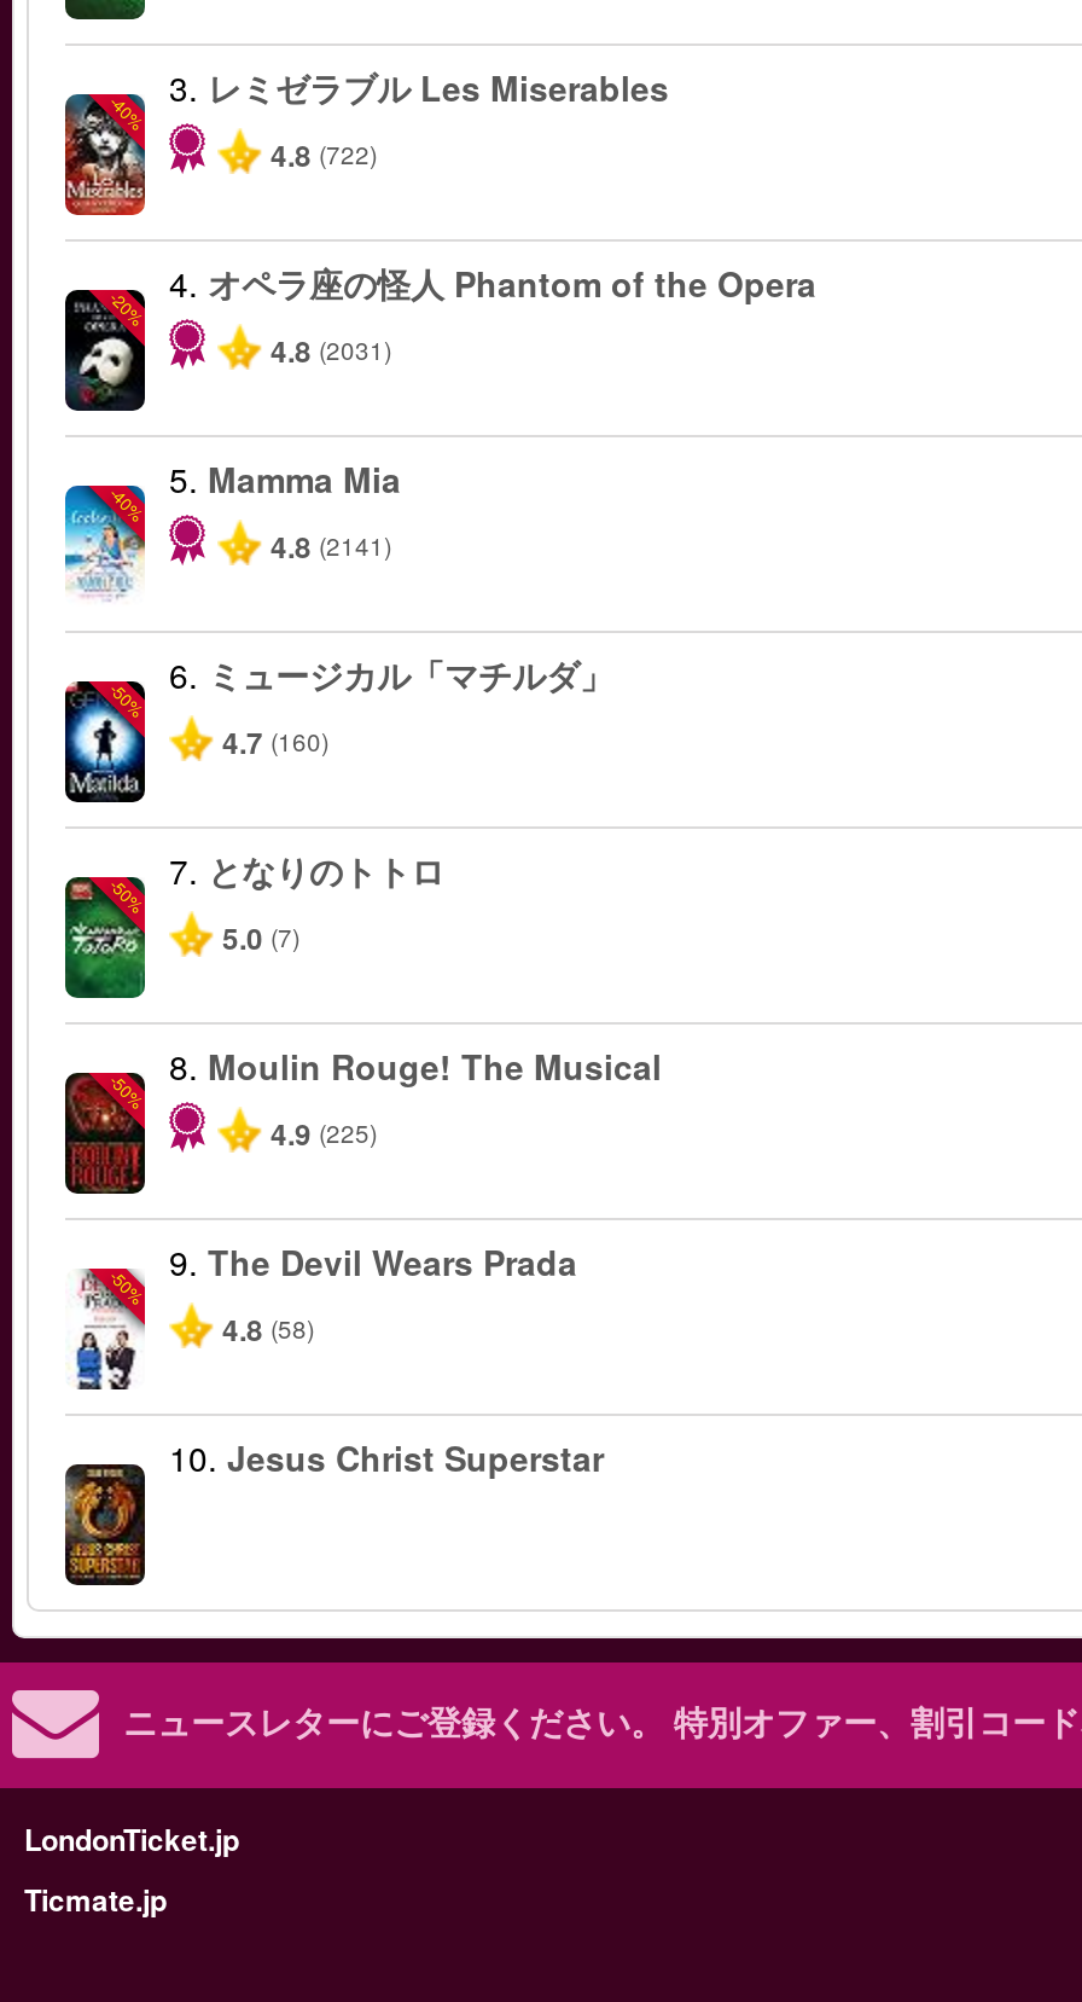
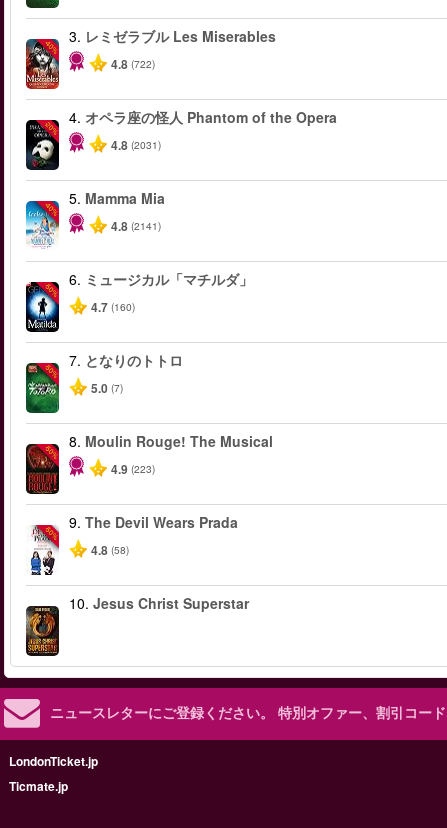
[270,1112,377,1155] 4.9 (225) -> [111,460,155,478] 4.9 (223)

